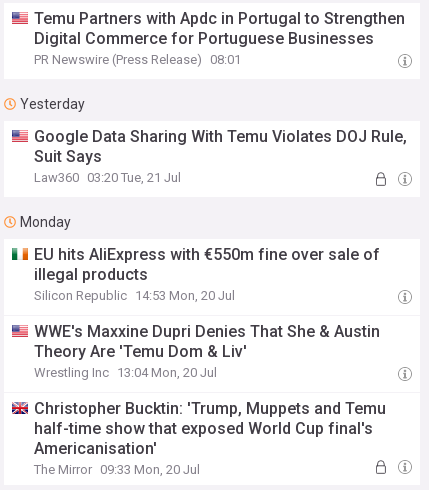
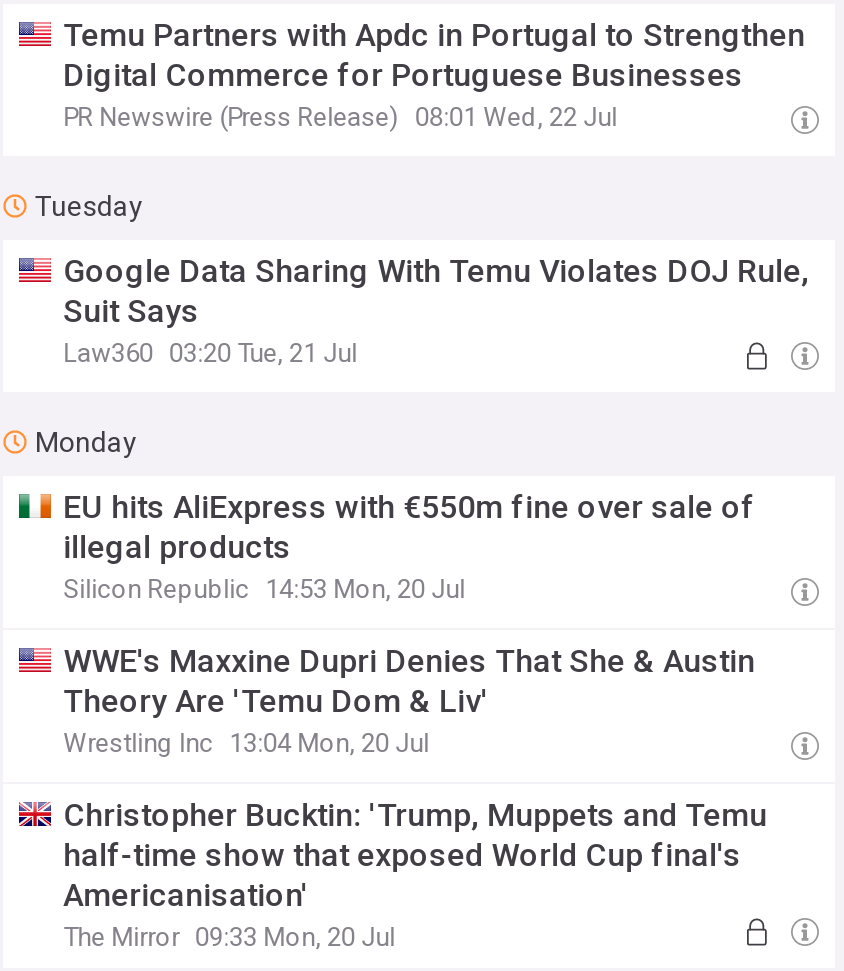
[34,52,241,67] PR Newswire (Press Release) 08:01 -> [63,102,617,132] PR Newswire (Press Release) 08:01 Wed, 22 Jul
[20,96,85,112] Yesterday -> [35,190,143,222] Tuesday

